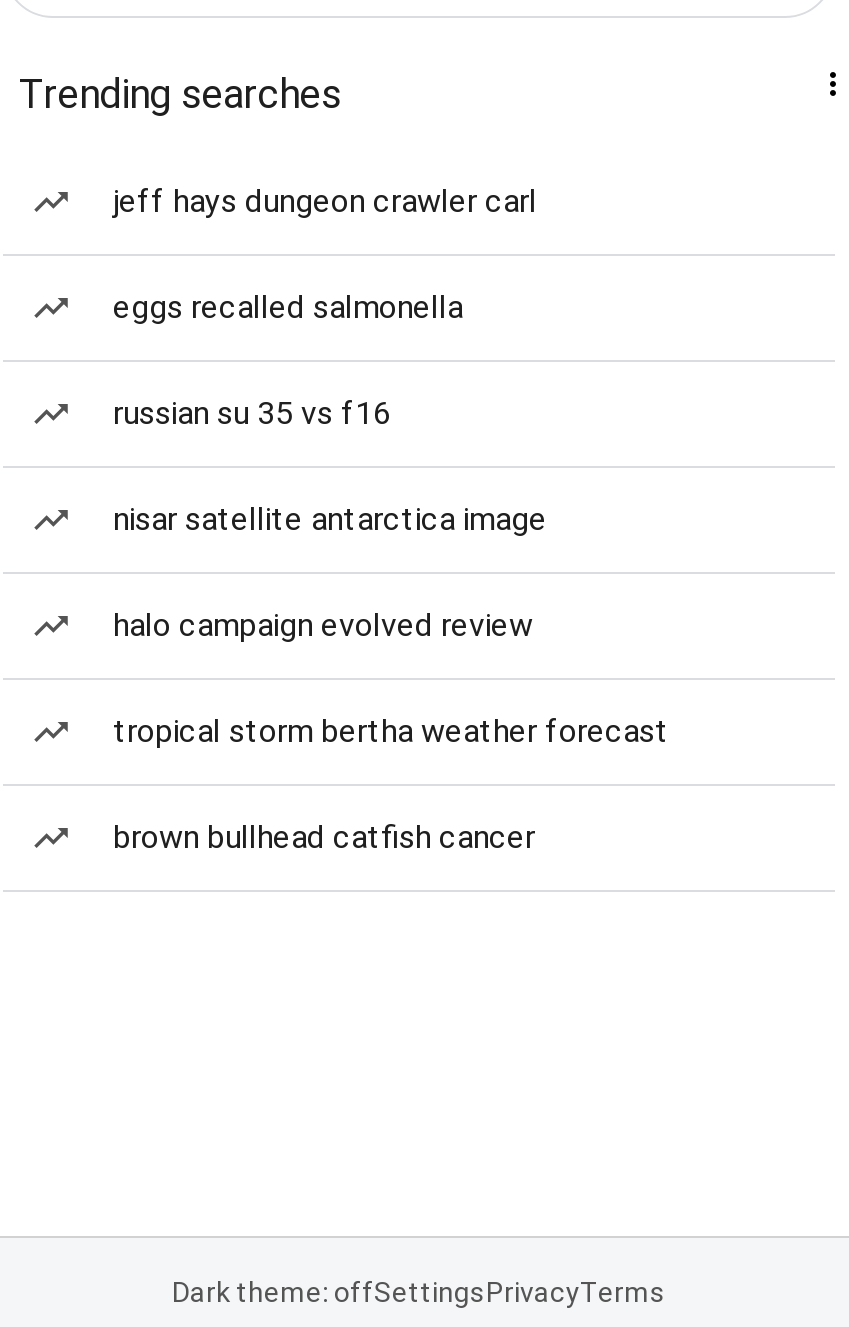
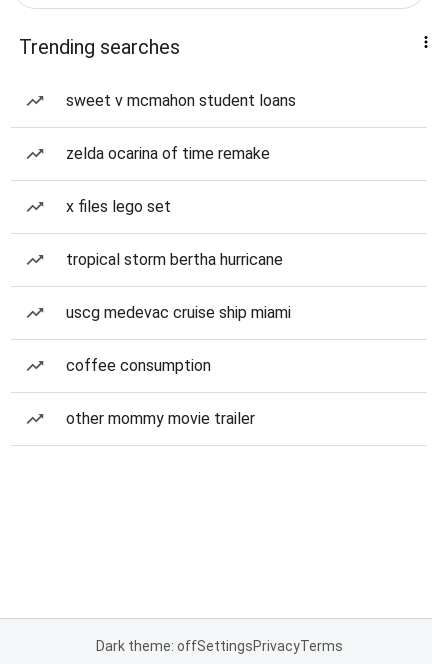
[113,182,537,220] jeff hays dungeon crawler carl -> [66,91,296,110] sweet v mcmahon student loans
[113,288,463,326] eggs recalled salmonella -> [66,144,270,163] zelda ocarina of time remake
[113,394,391,432] russian su 35 vs f16 -> [66,197,171,216] x files lego set
[113,500,547,538] nisar satellite antarctica image -> [66,250,283,269] tropical storm bertha hurricane
[113,606,533,644] halo campaign evolved review -> [66,303,291,322] uscg medevac cruise ship miami
[113,712,669,750] tropical storm bertha weather forecast -> [66,356,211,375] coffee consumption
[113,818,535,856] brown bullhead catfish cancer -> [66,409,255,428] other mommy movie trailer

